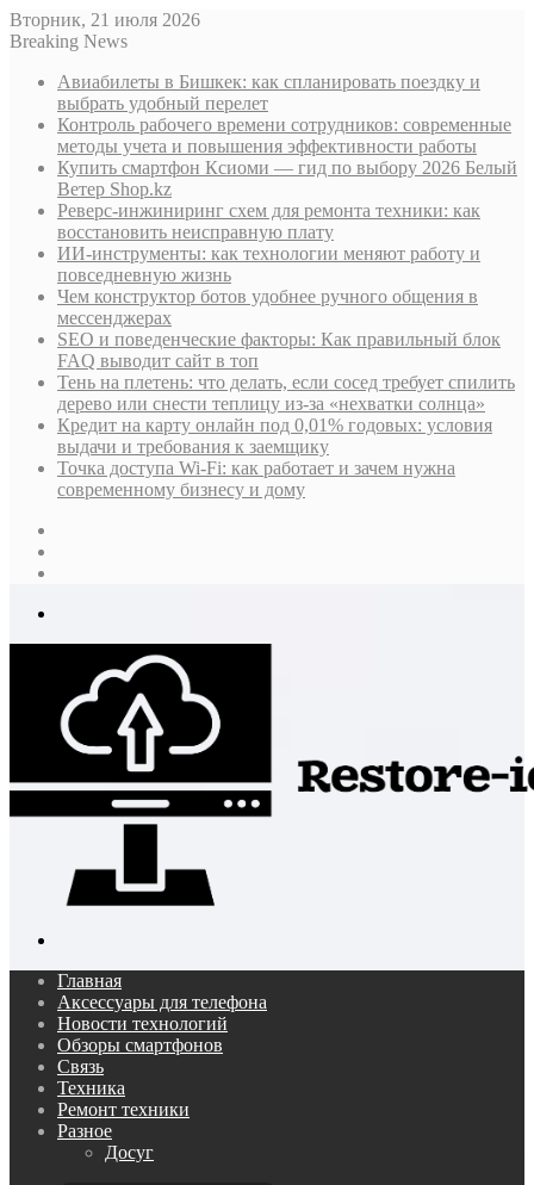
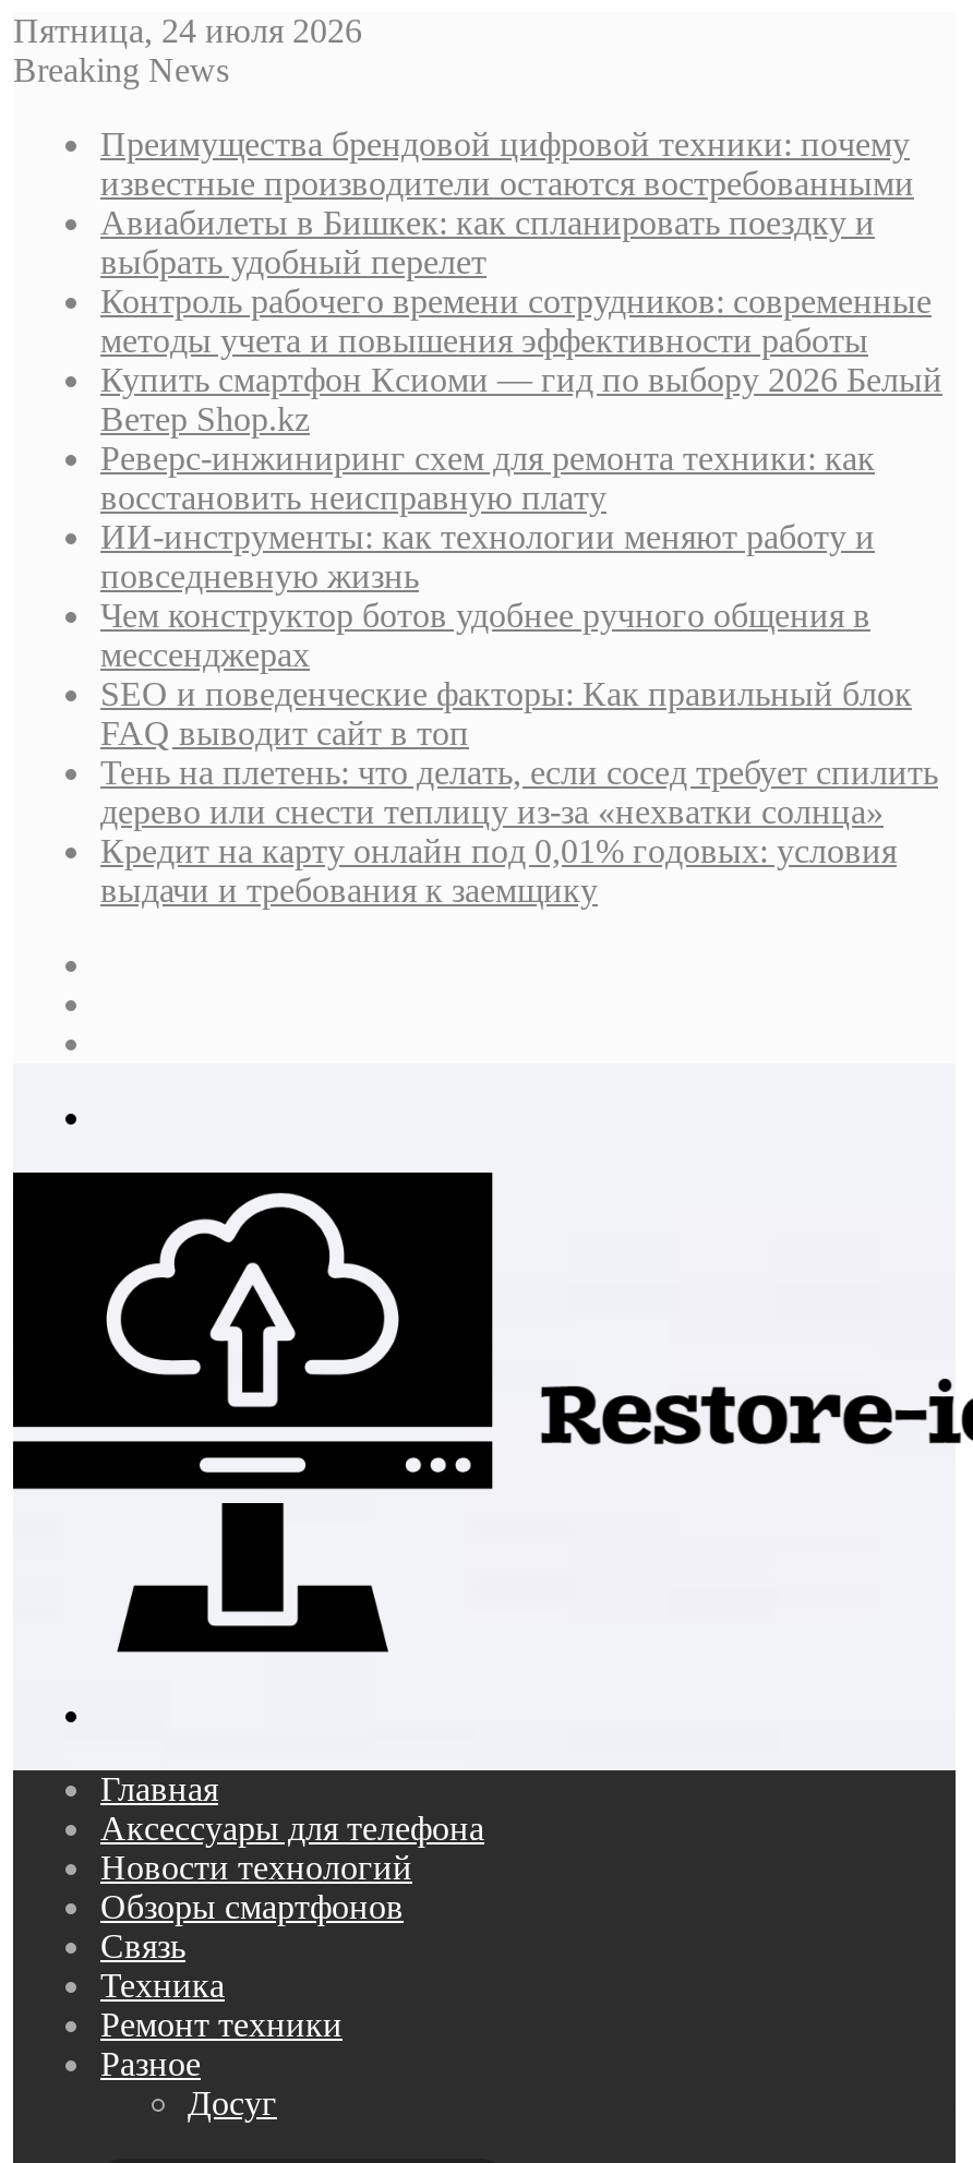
[10,10,200,30] Вторник, 21 июля 2026 -> [13,12,362,49] Пятница, 24 июля 2026
none -> [100,125,914,202] Преимущества брендовой цифровой техники: почему | известные производители остаются востребованными
moved [57,72,517,457] -> [100,204,942,909]: Авиабилеты в Бишкек: как спланировать поездку и | выбрать удобный перелет | Контроль рабочего времени сотрудников: современные | ... | Кредит на карту онлайн под 0,01% годовых: условия | выдачи и требования к заемщику
[57,458,455,500] Точка доступа Wi-Fi: как работает и зачем нужна | современному бизнесу и дому -> none

